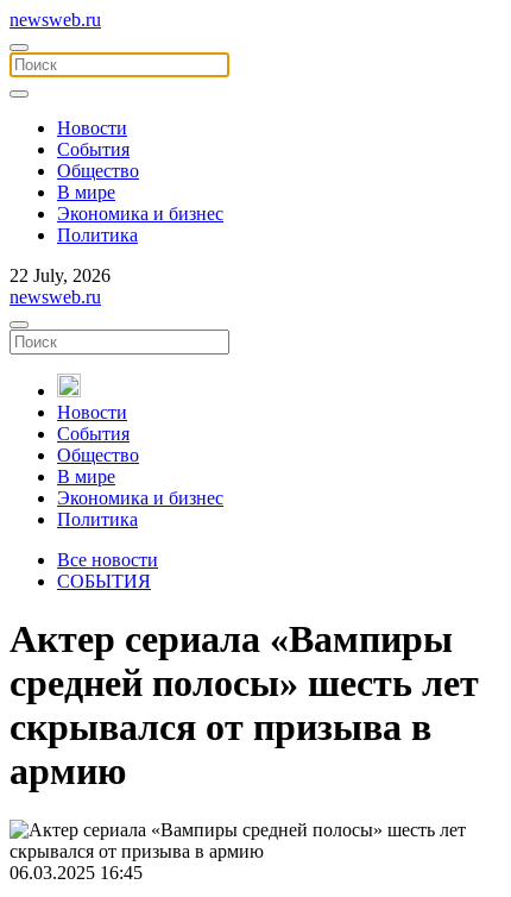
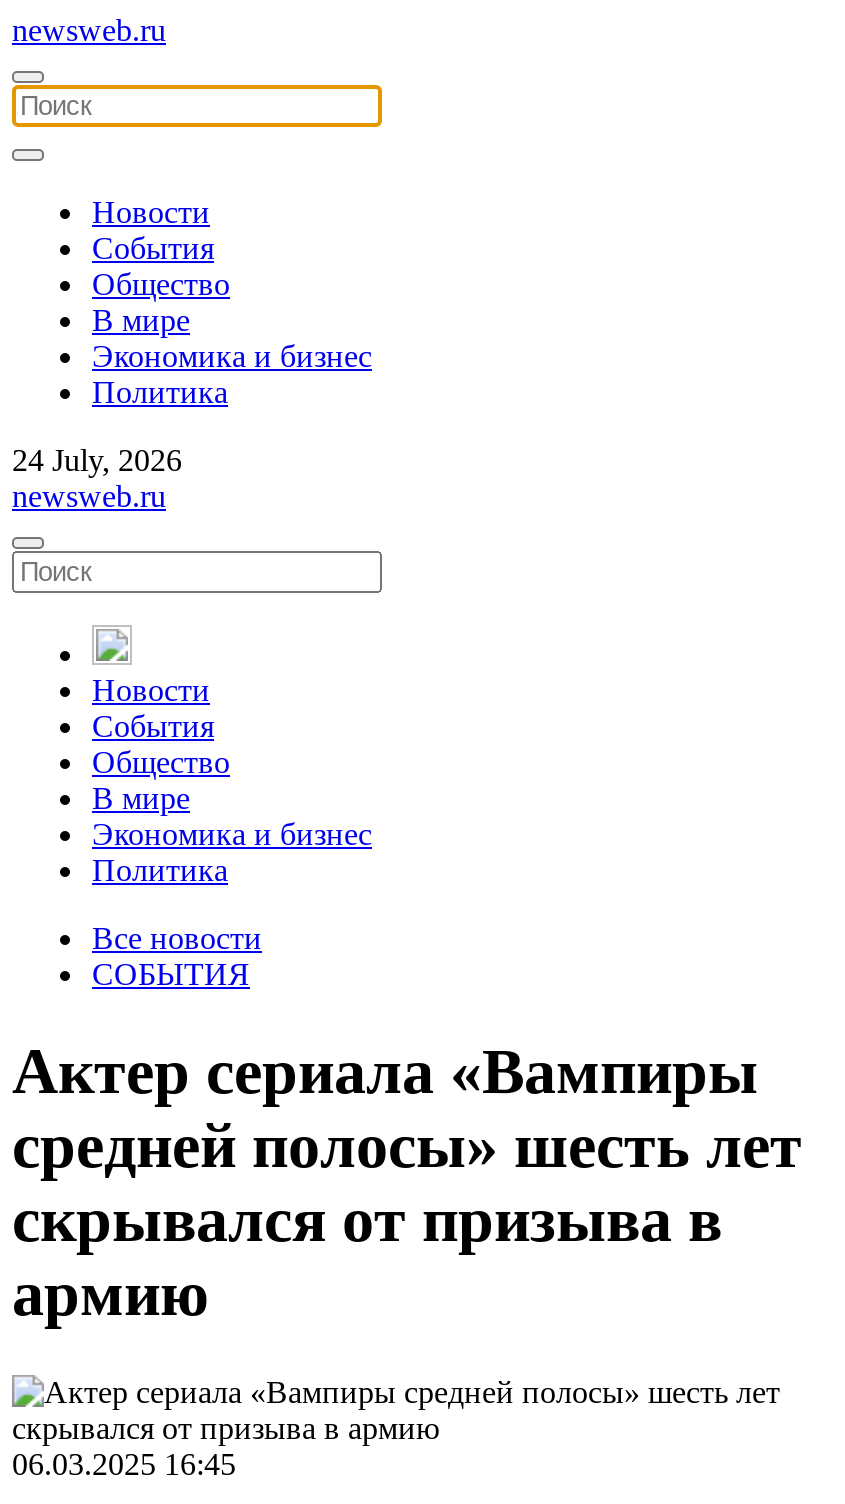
[10,265,111,286] 22 July, 2026 -> [12,443,182,477] 24 July, 2026

